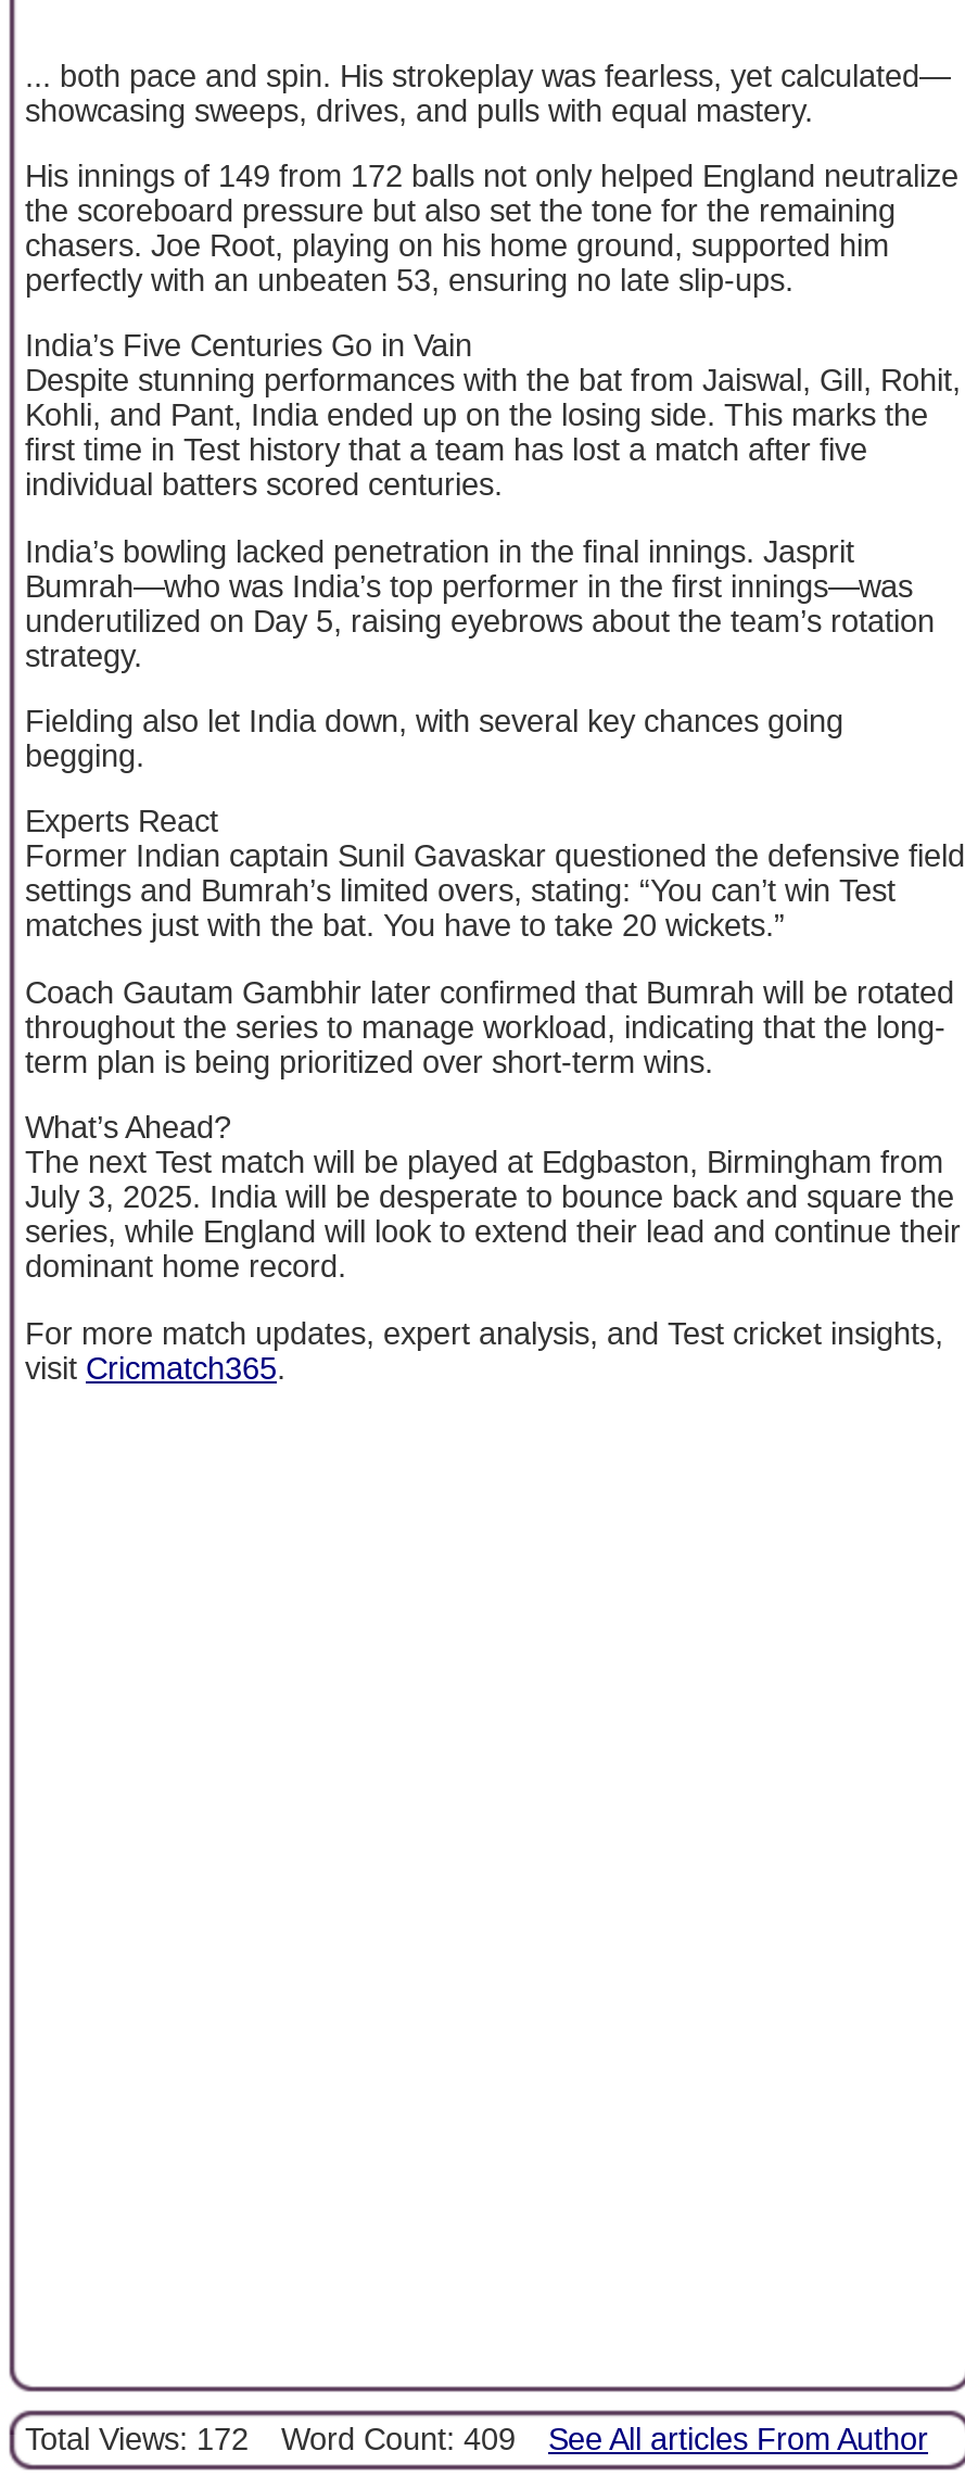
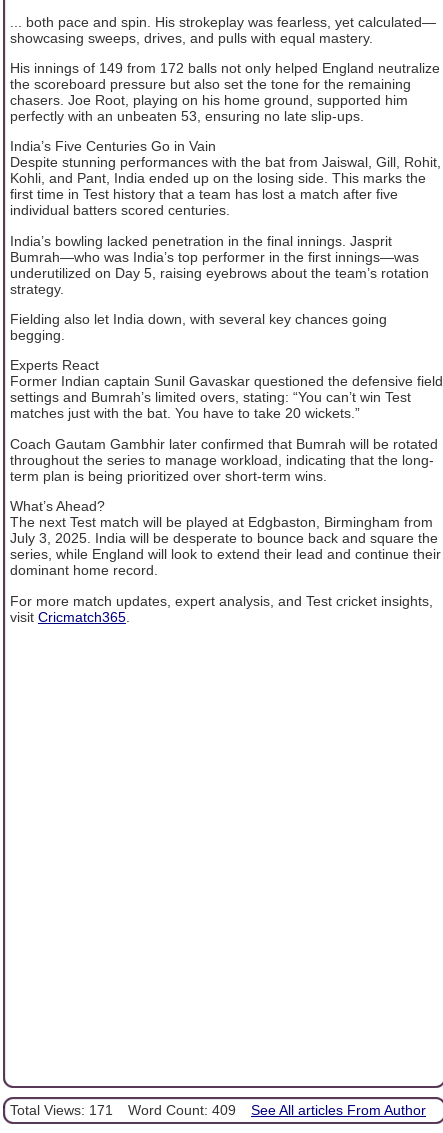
[25,2422,928,2456] Total Views: 172 Word Count: 409 See All articles From Author -> [10,1102,426,1118] Total Views: 171 Word Count: 409 See All articles From Author

